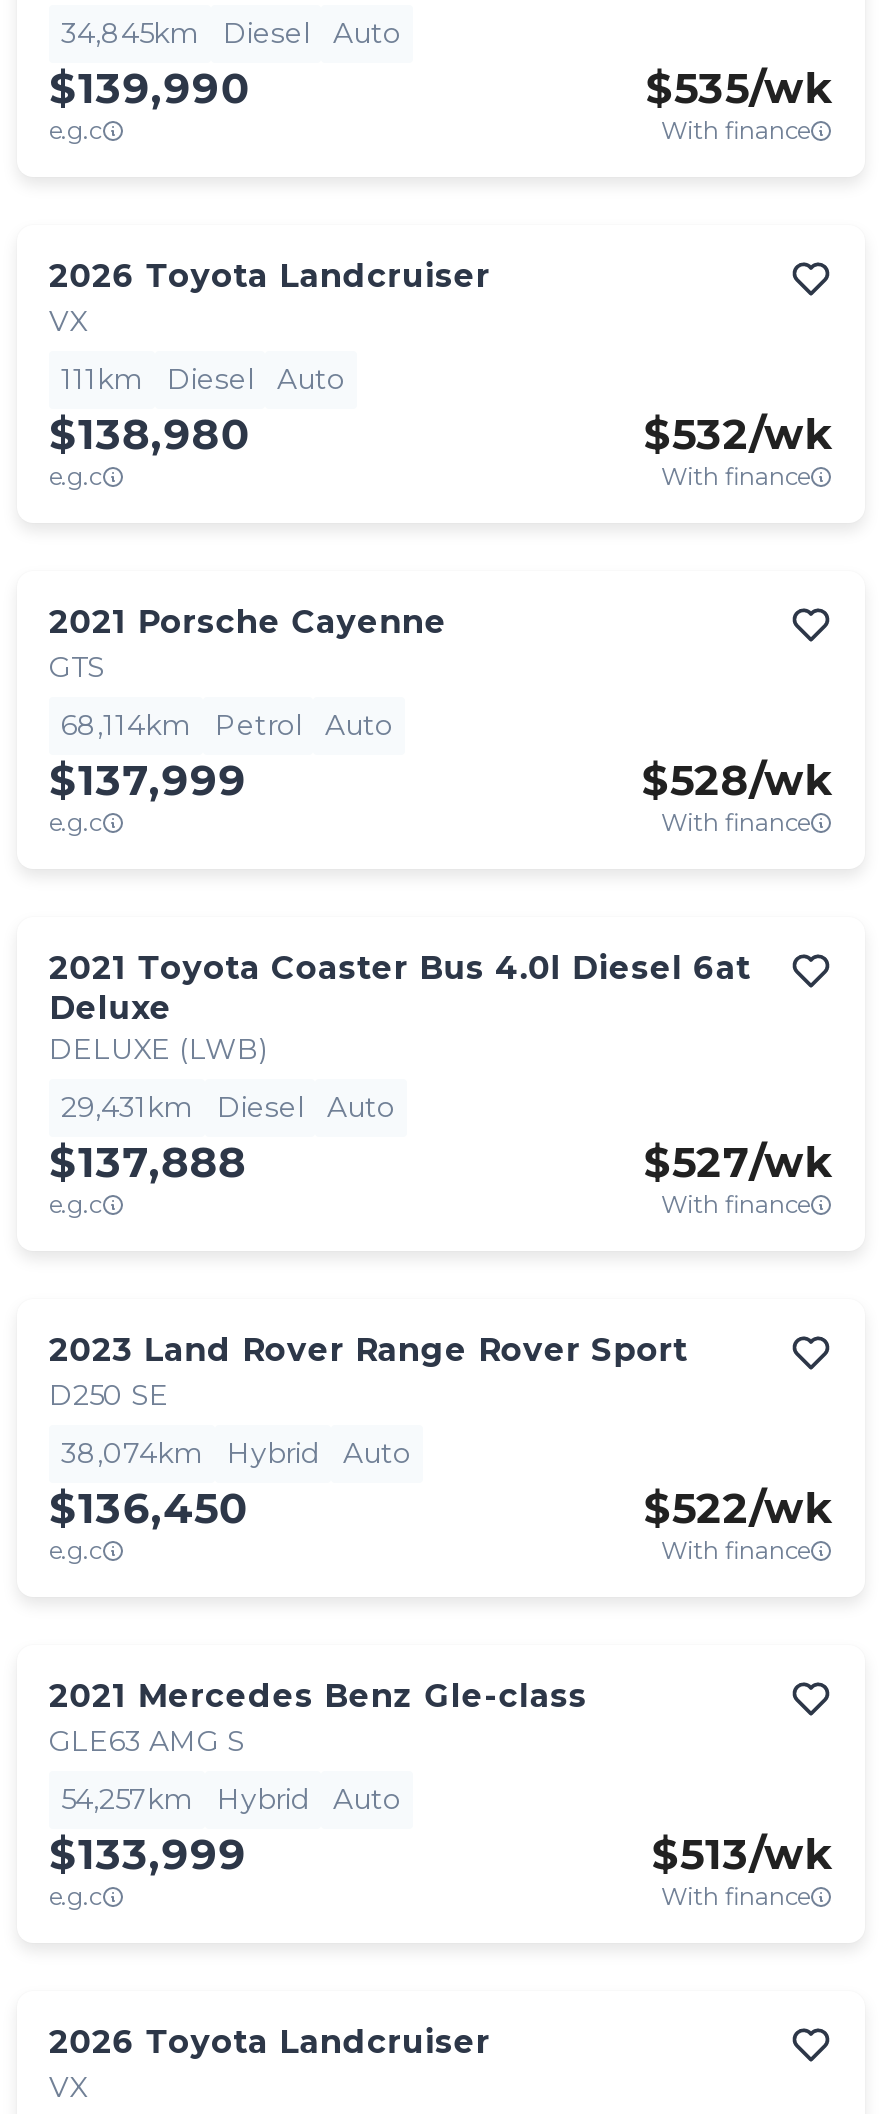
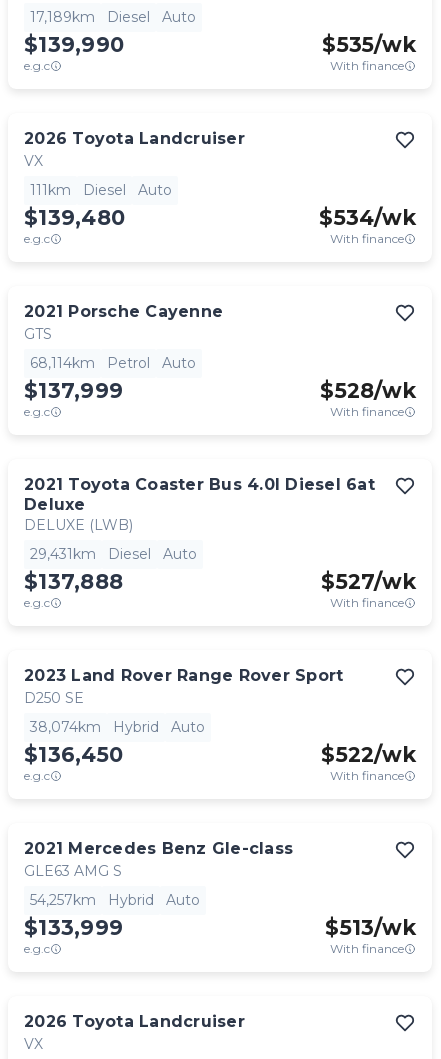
[61,15,401,51] 34,845km Diesel Auto -> [30,8,196,26] 17,189km Diesel Auto
[49,409,249,459] $138,980 -> [24,205,125,230] $139,480
[643,409,833,459] $532/wk -> [319,205,416,230] $534/wk

